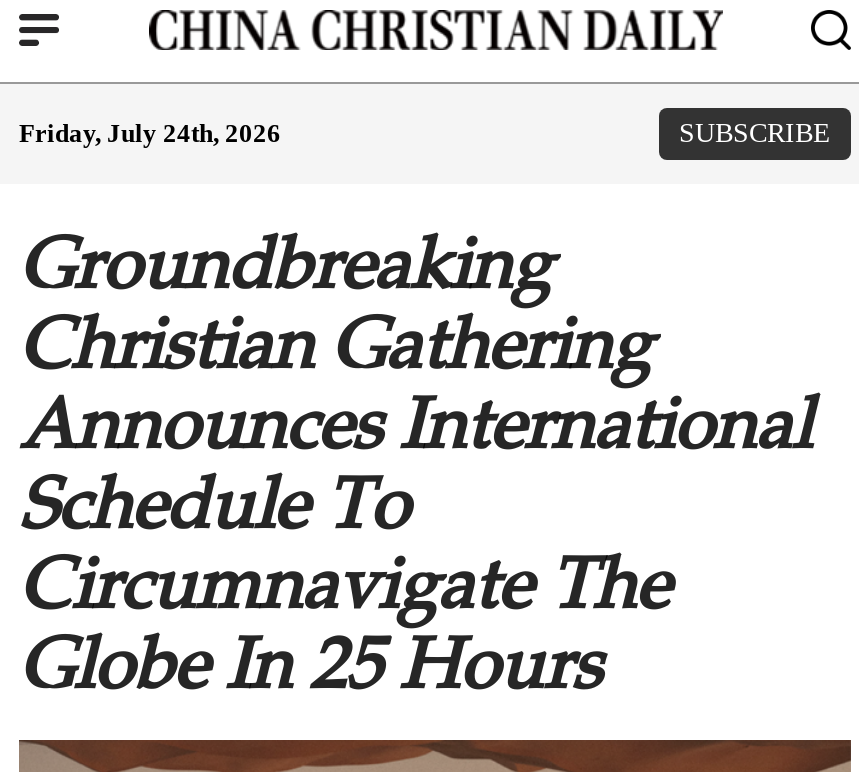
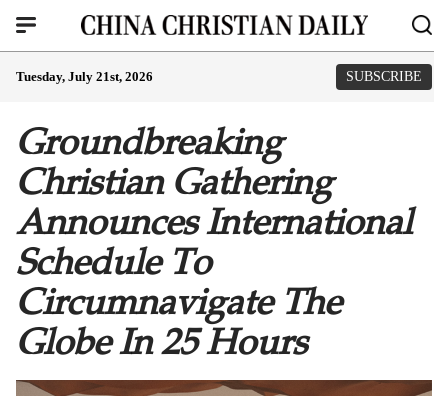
[19,118,281,148] Friday, July 24th, 2026 -> [16,69,153,84] Tuesday, July 21st, 2026

